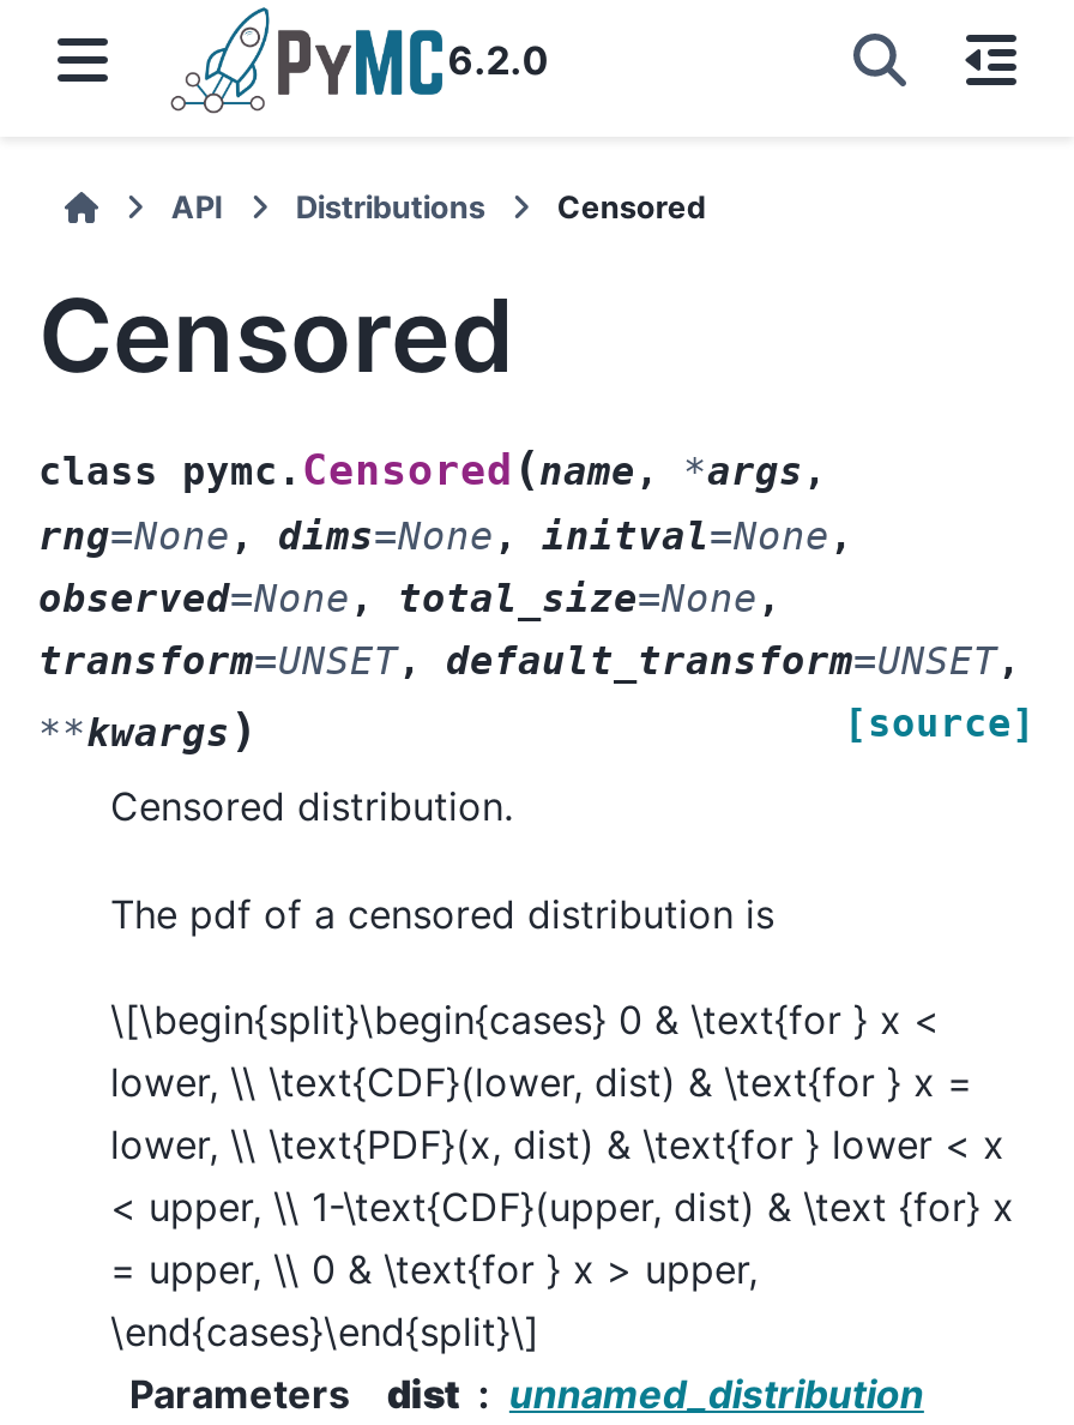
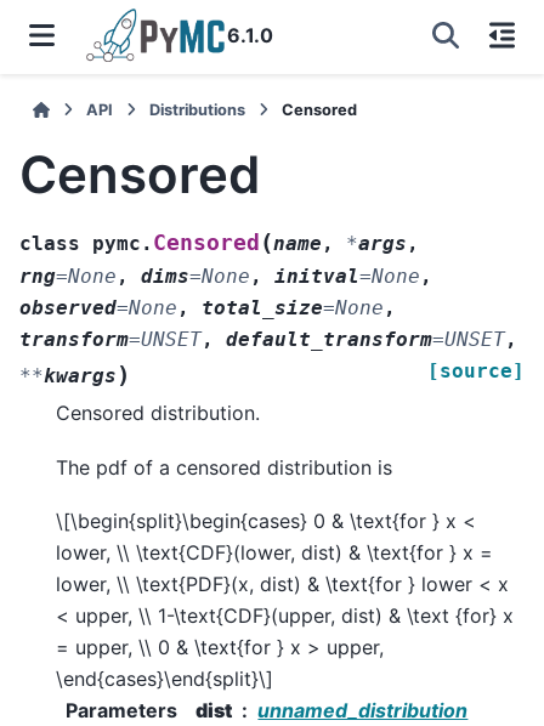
[448,36,549,84] 6.2.0 -> [227,23,273,47] 6.1.0

